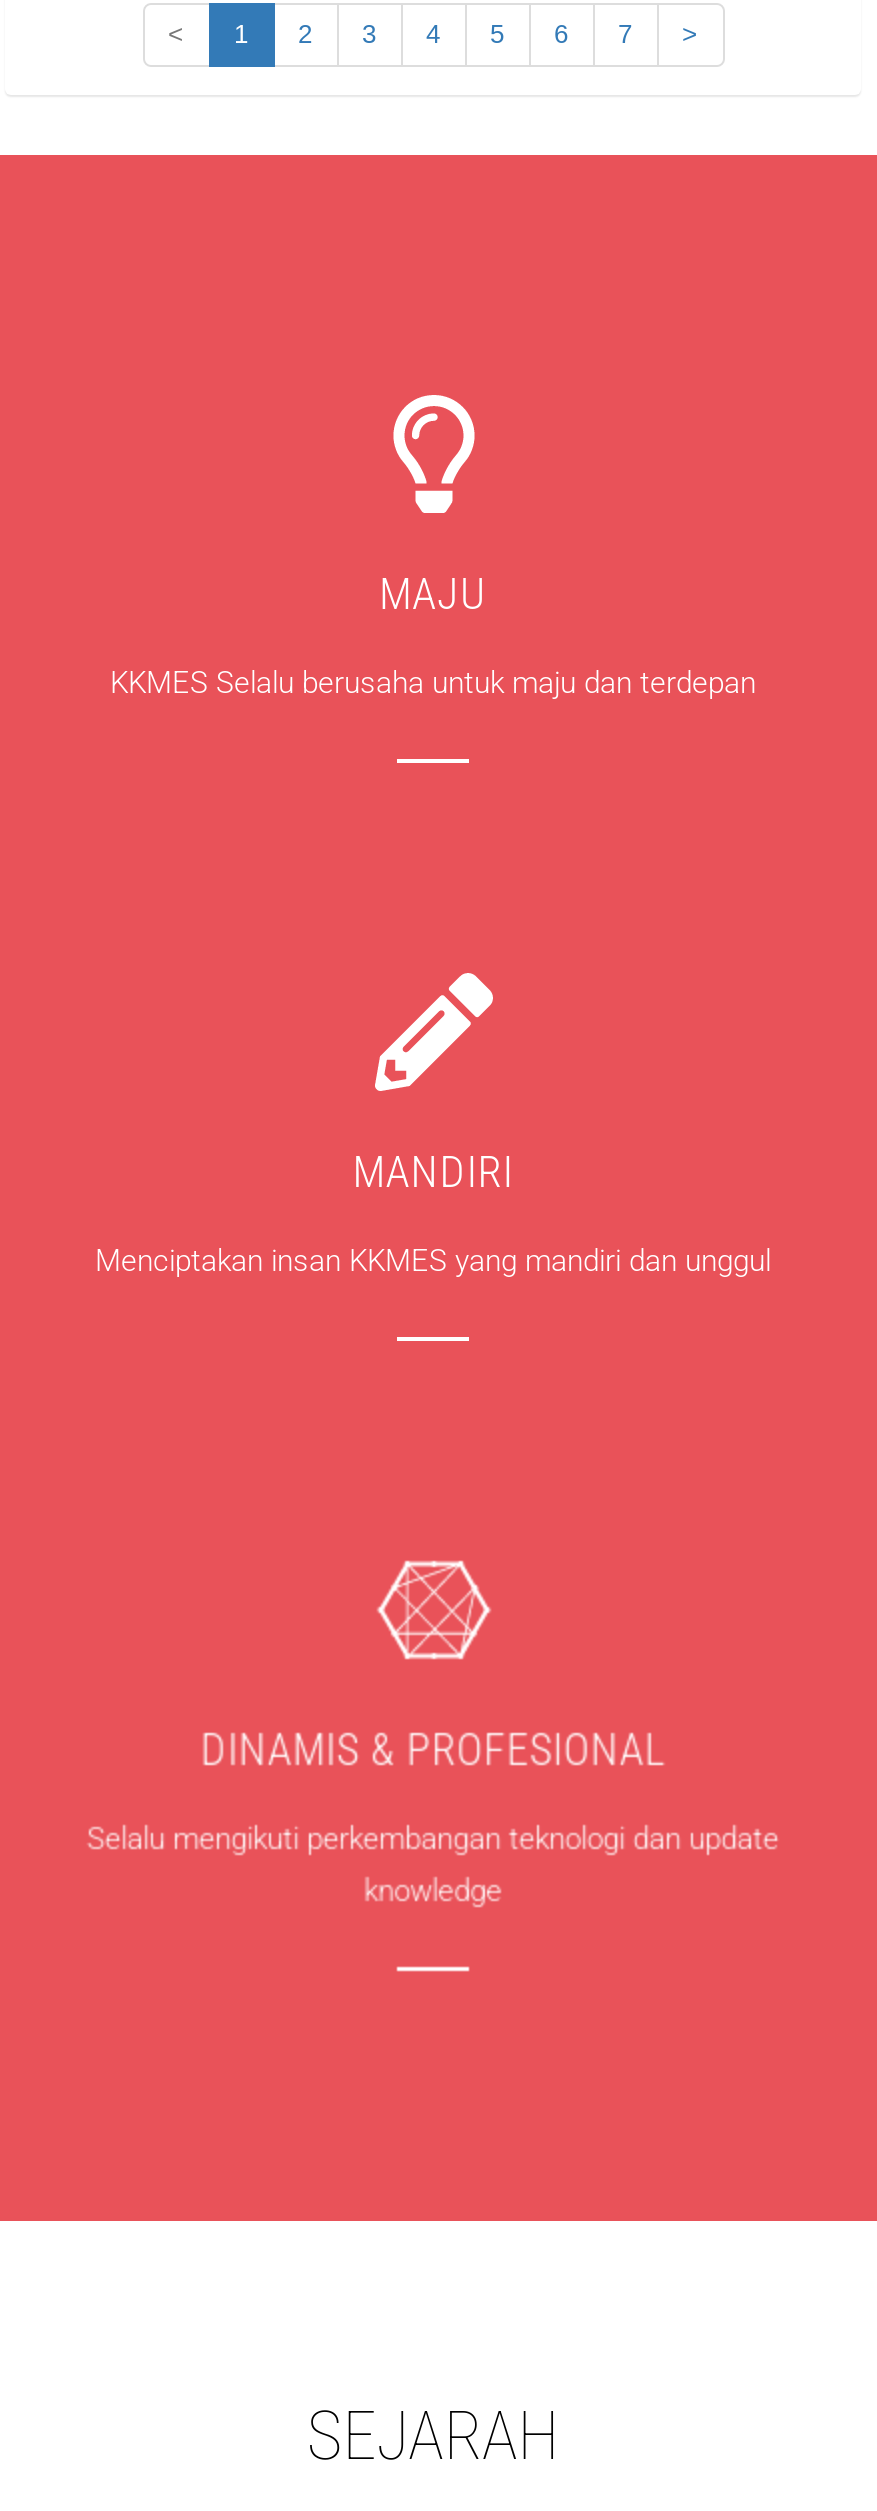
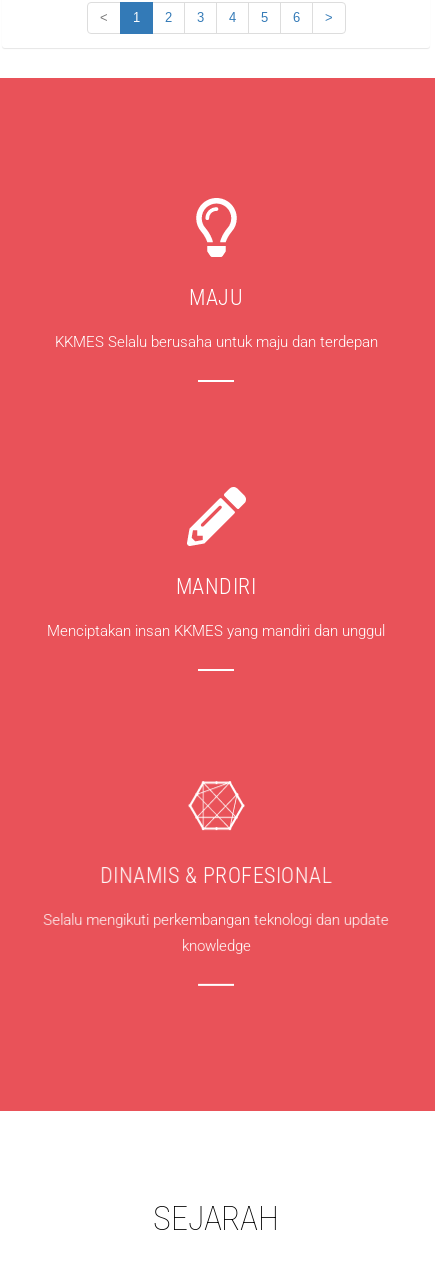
[618,19,632,49] 7 -> none

